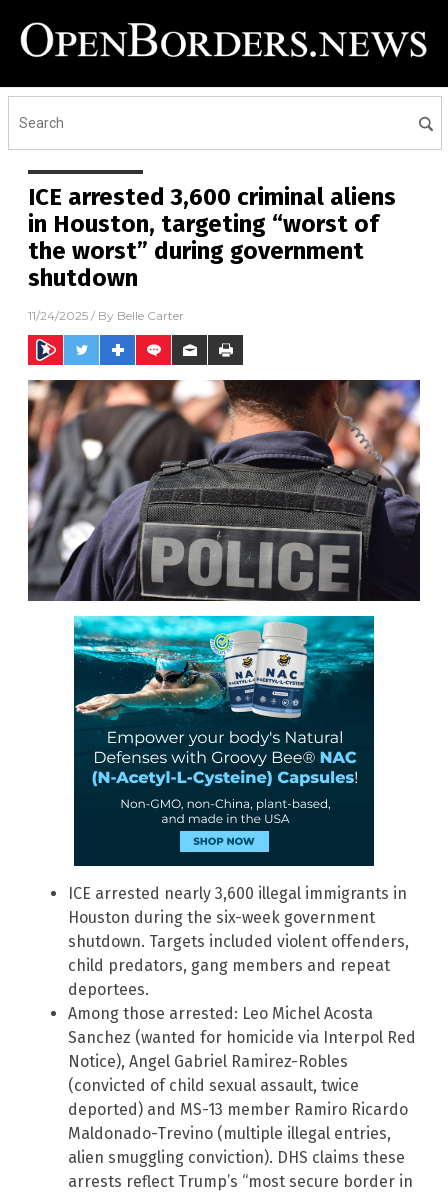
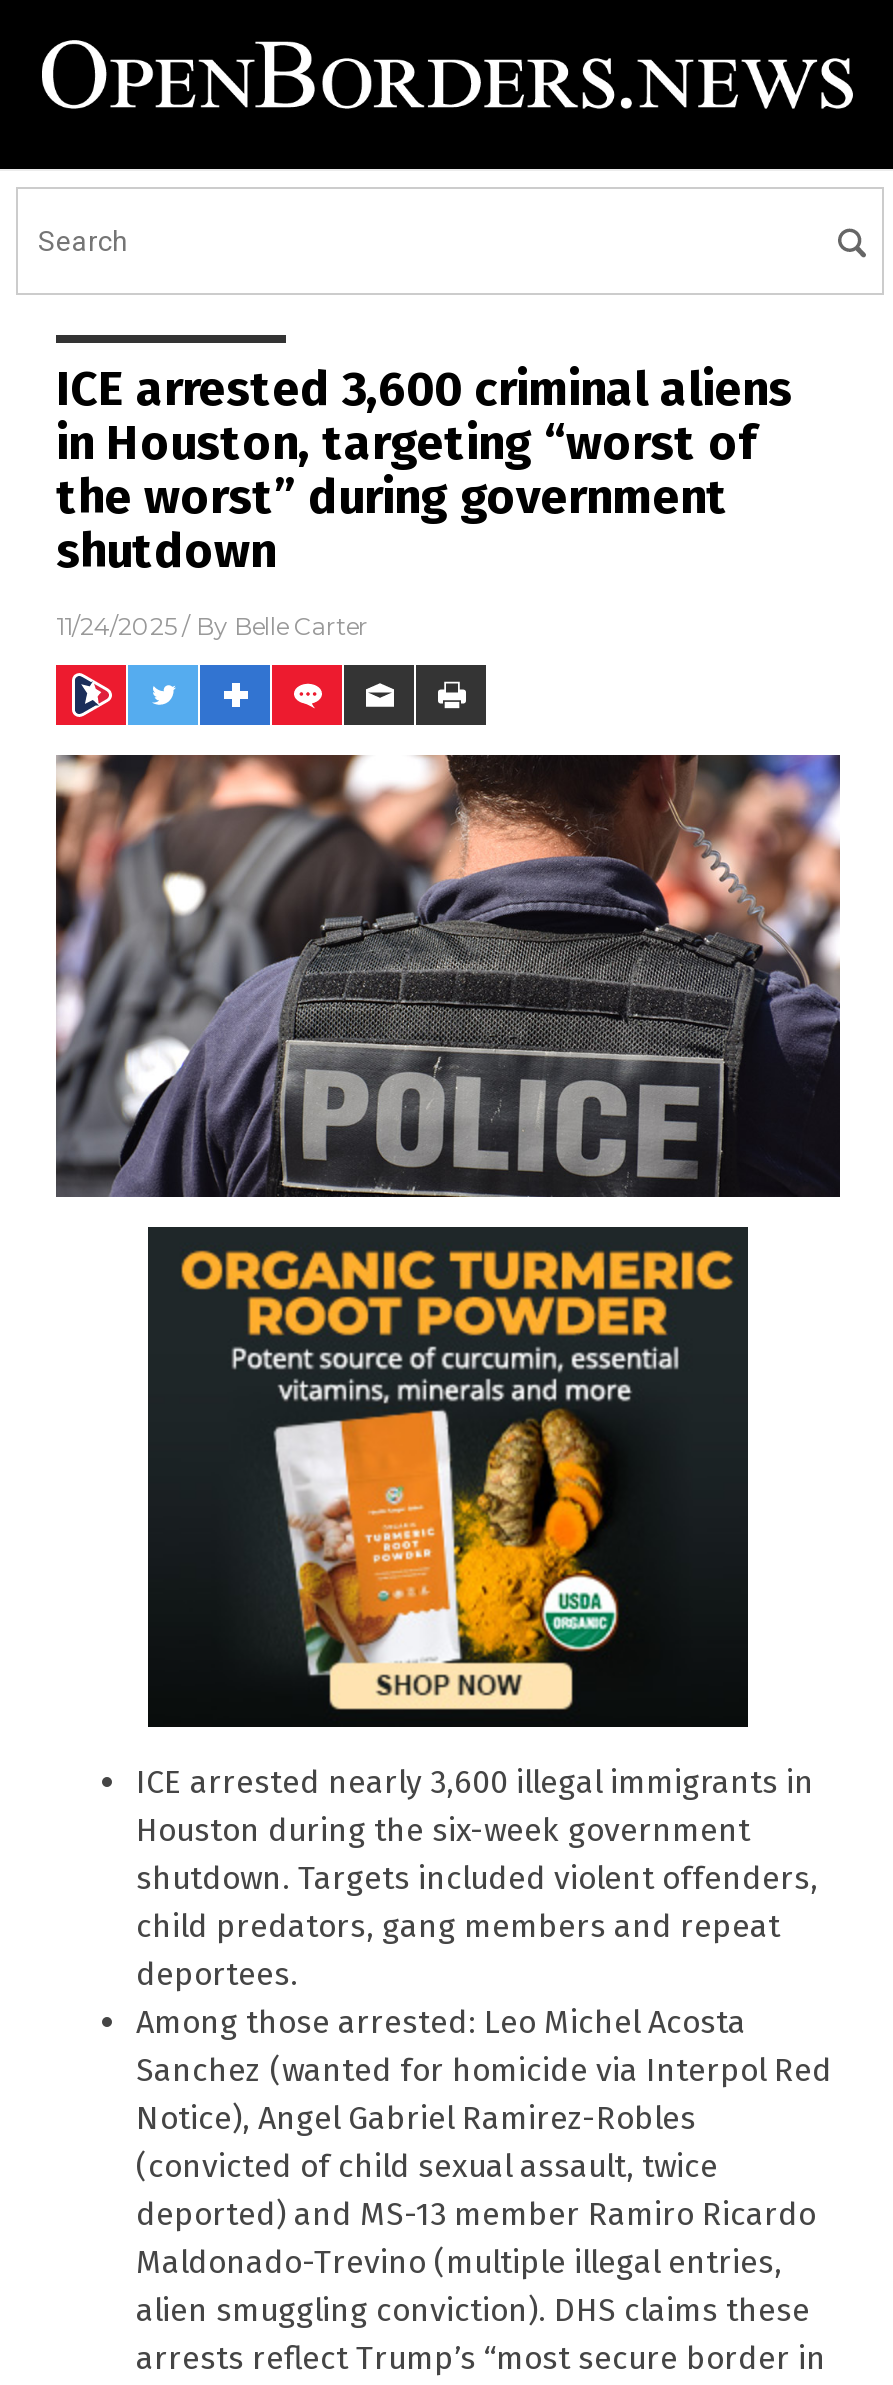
[73,615,375,865] [image] -> [146,1225,750,1723] [image]

